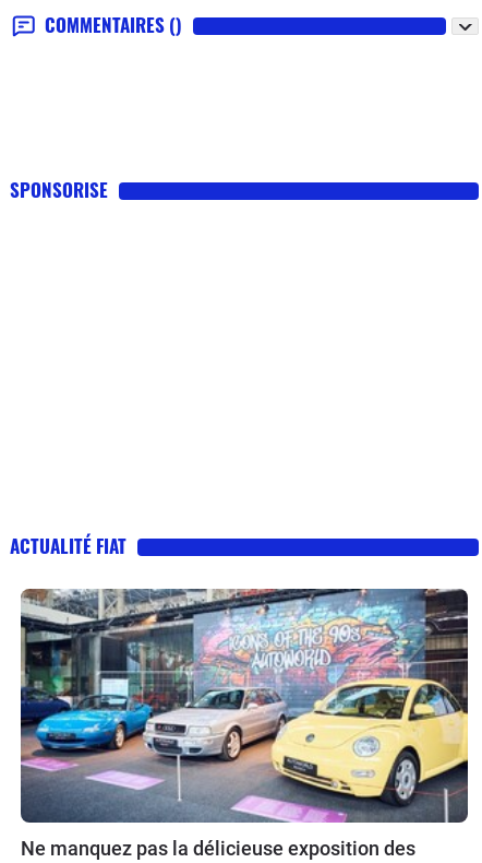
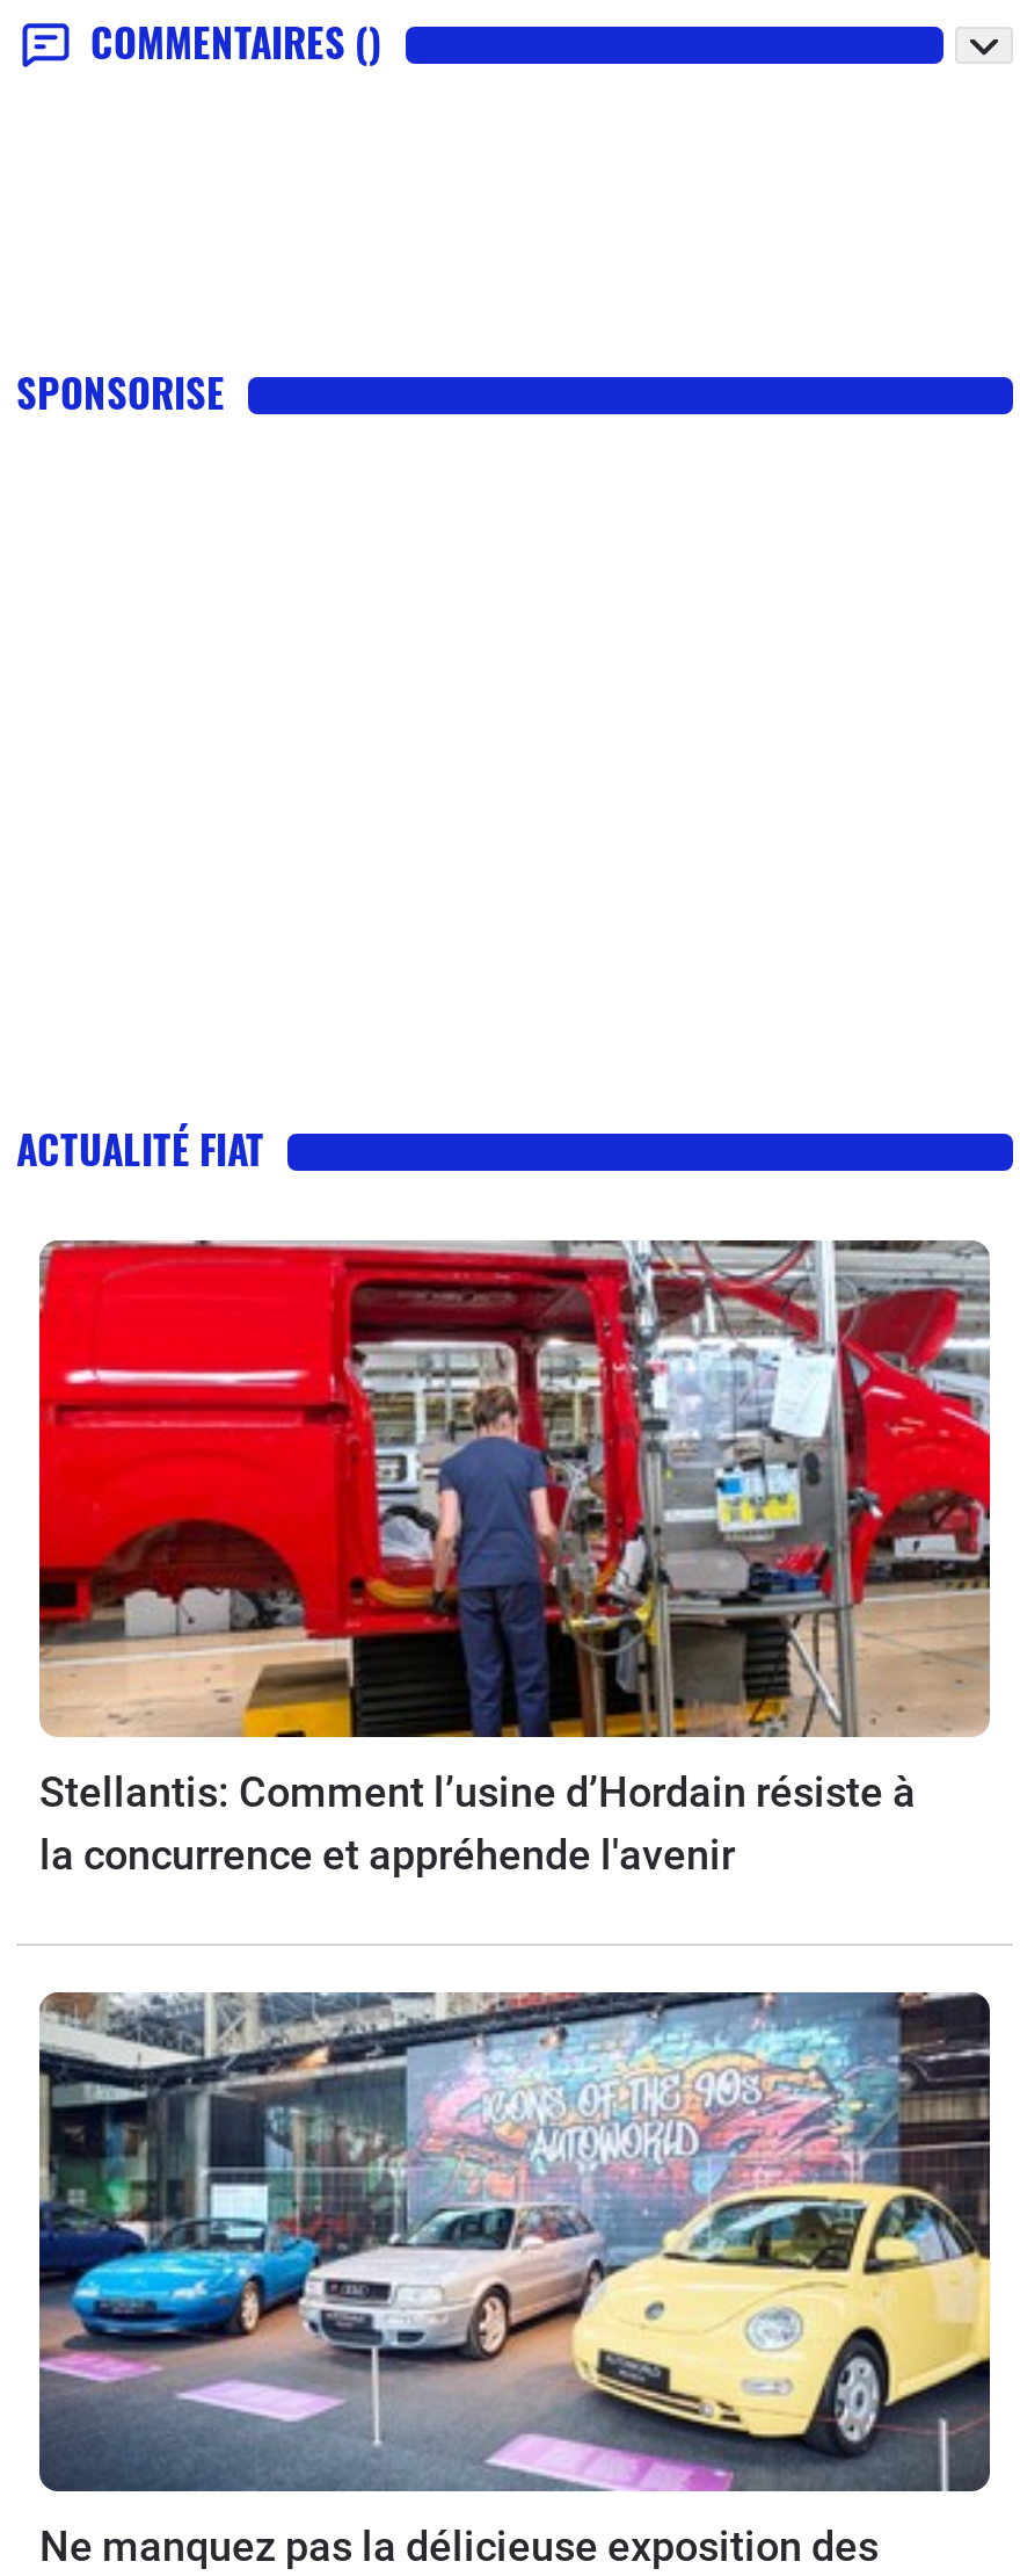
none -> [37,1240,992,1879] [image] | Stellantis: Comment l’usine d’Hordain résiste à | la concurrence et appréhende l'avenir

